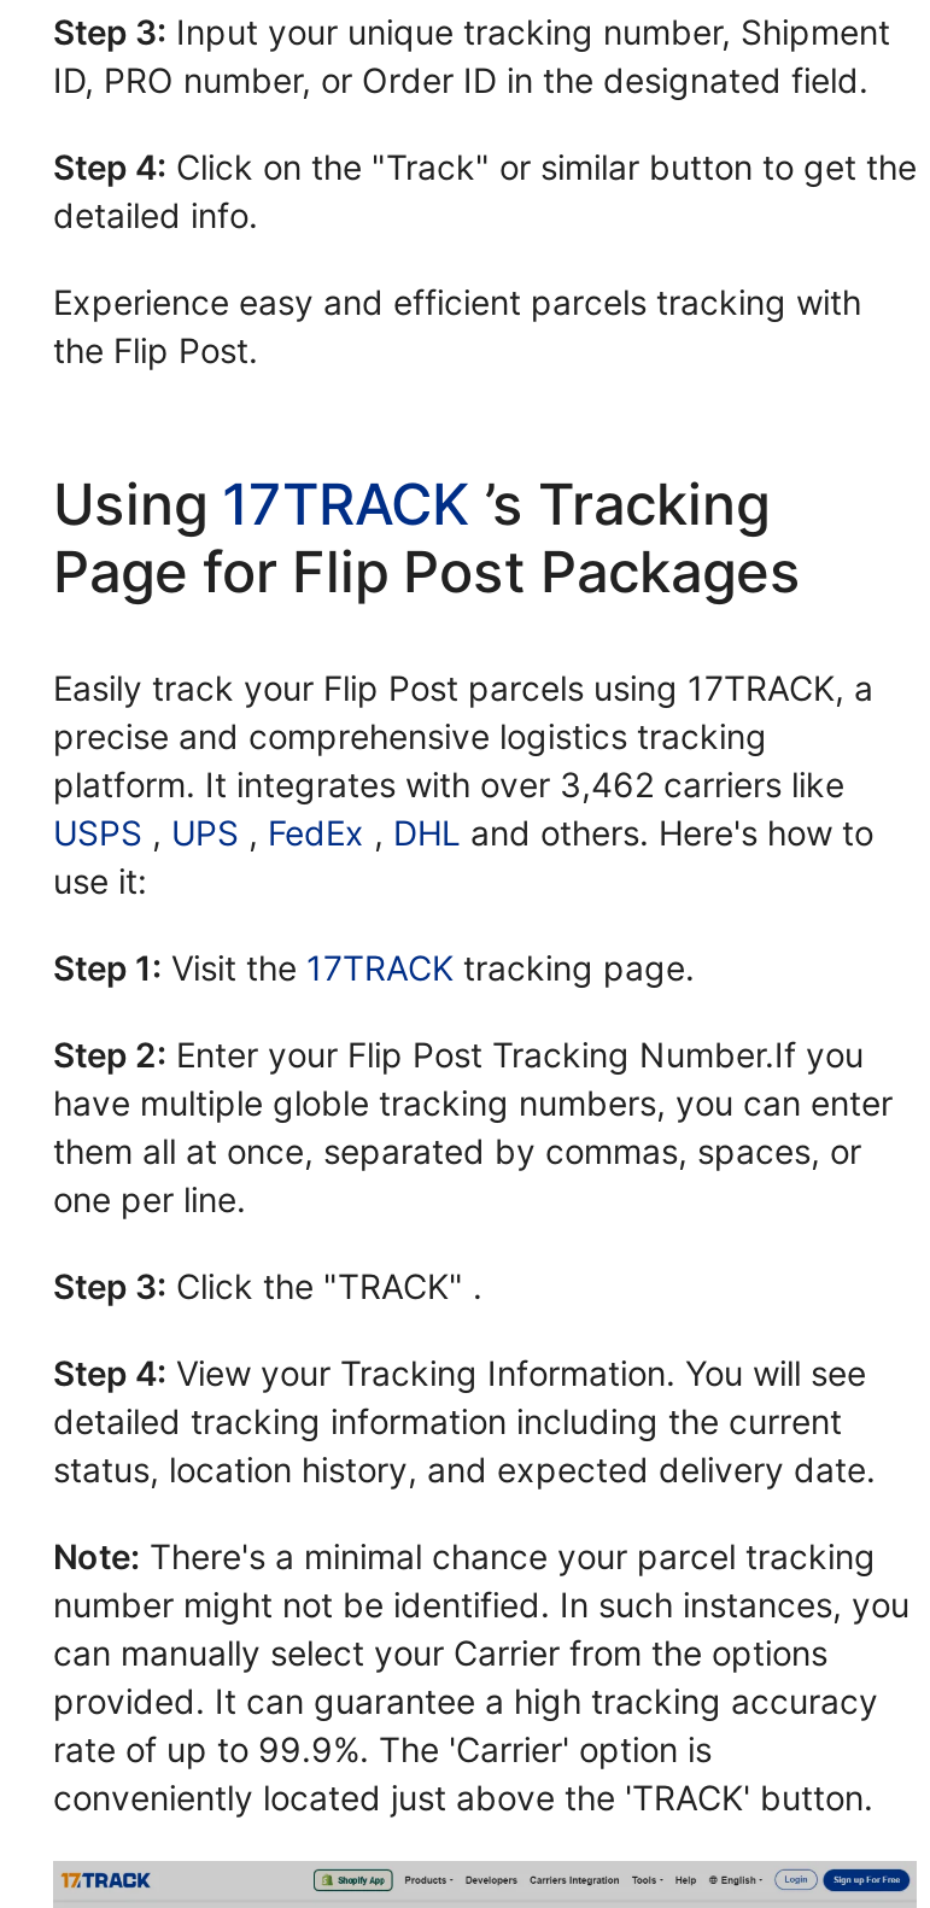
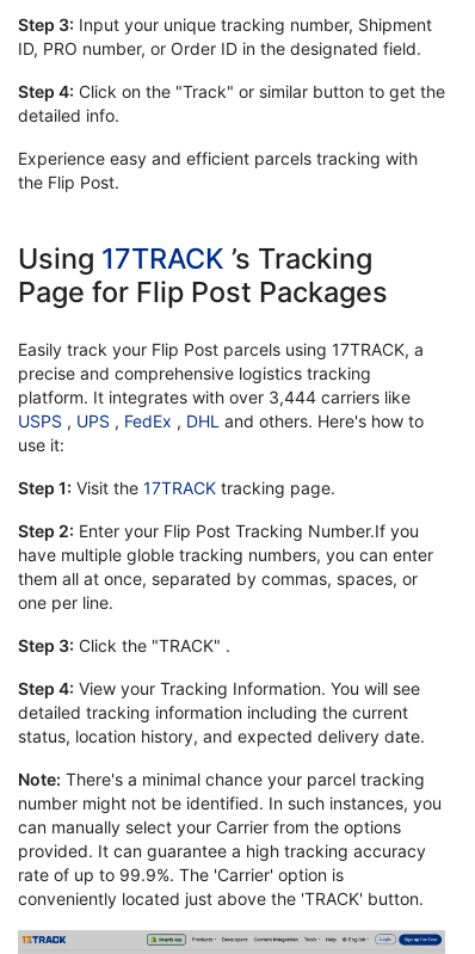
[53,763,844,804] platform. It integrates with over 3,462 carriers like -> [18,387,411,407] platform. It integrates with over 3,444 carriers like

